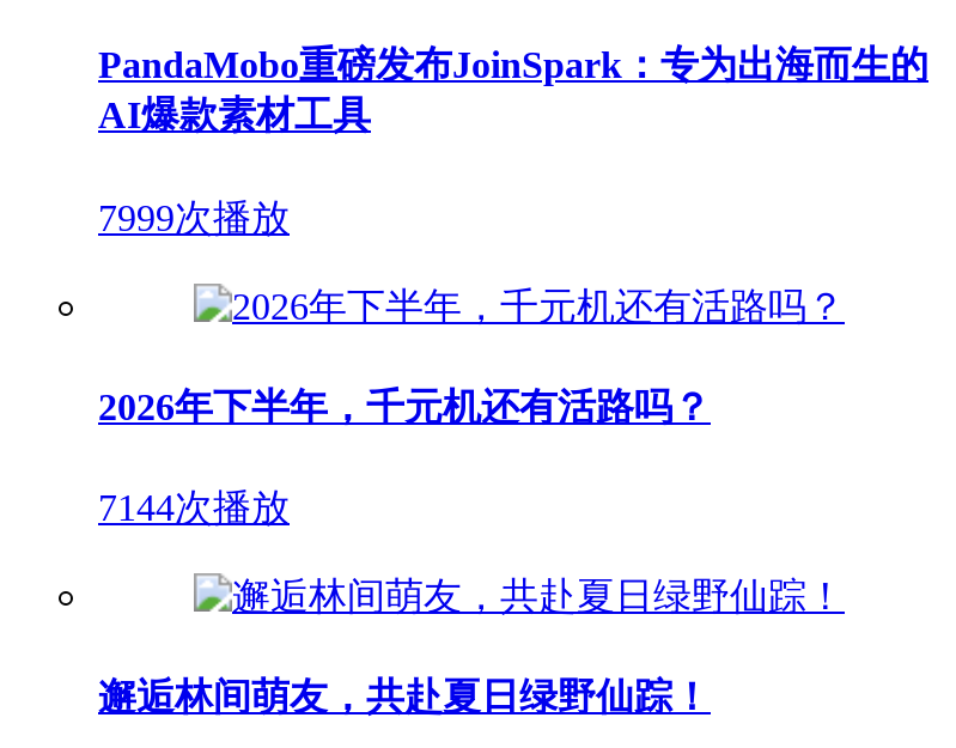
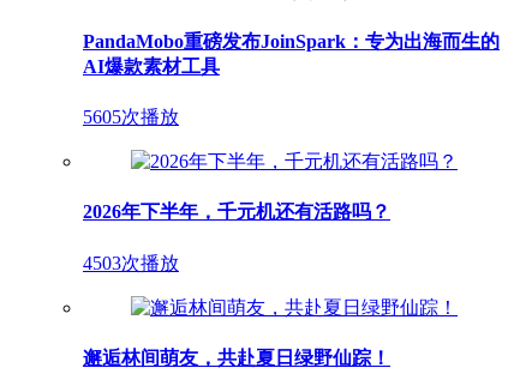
[98,197,290,237] 7999次播放 -> [83,107,179,127] 5605次播放
[98,488,290,528] 7144次播放 -> [83,253,179,273] 4503次播放

